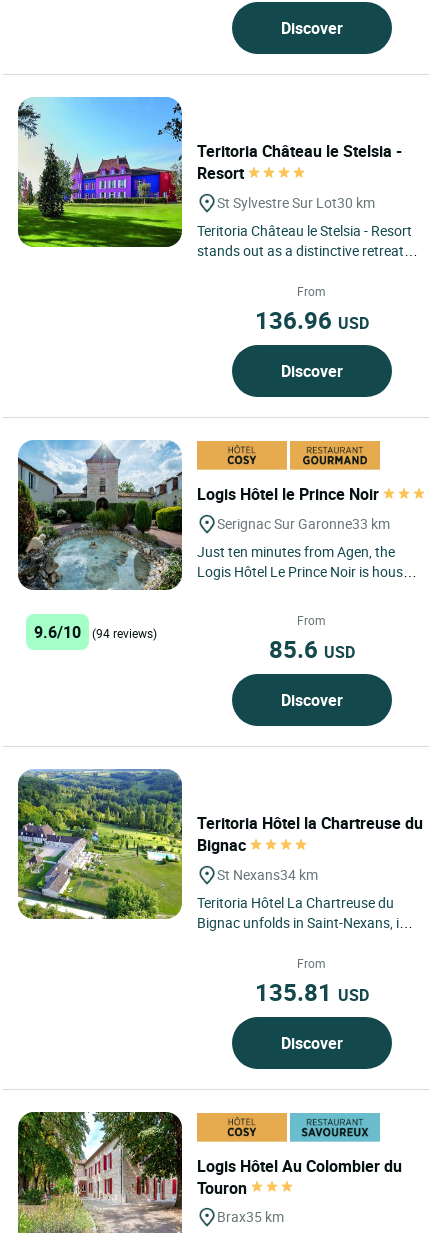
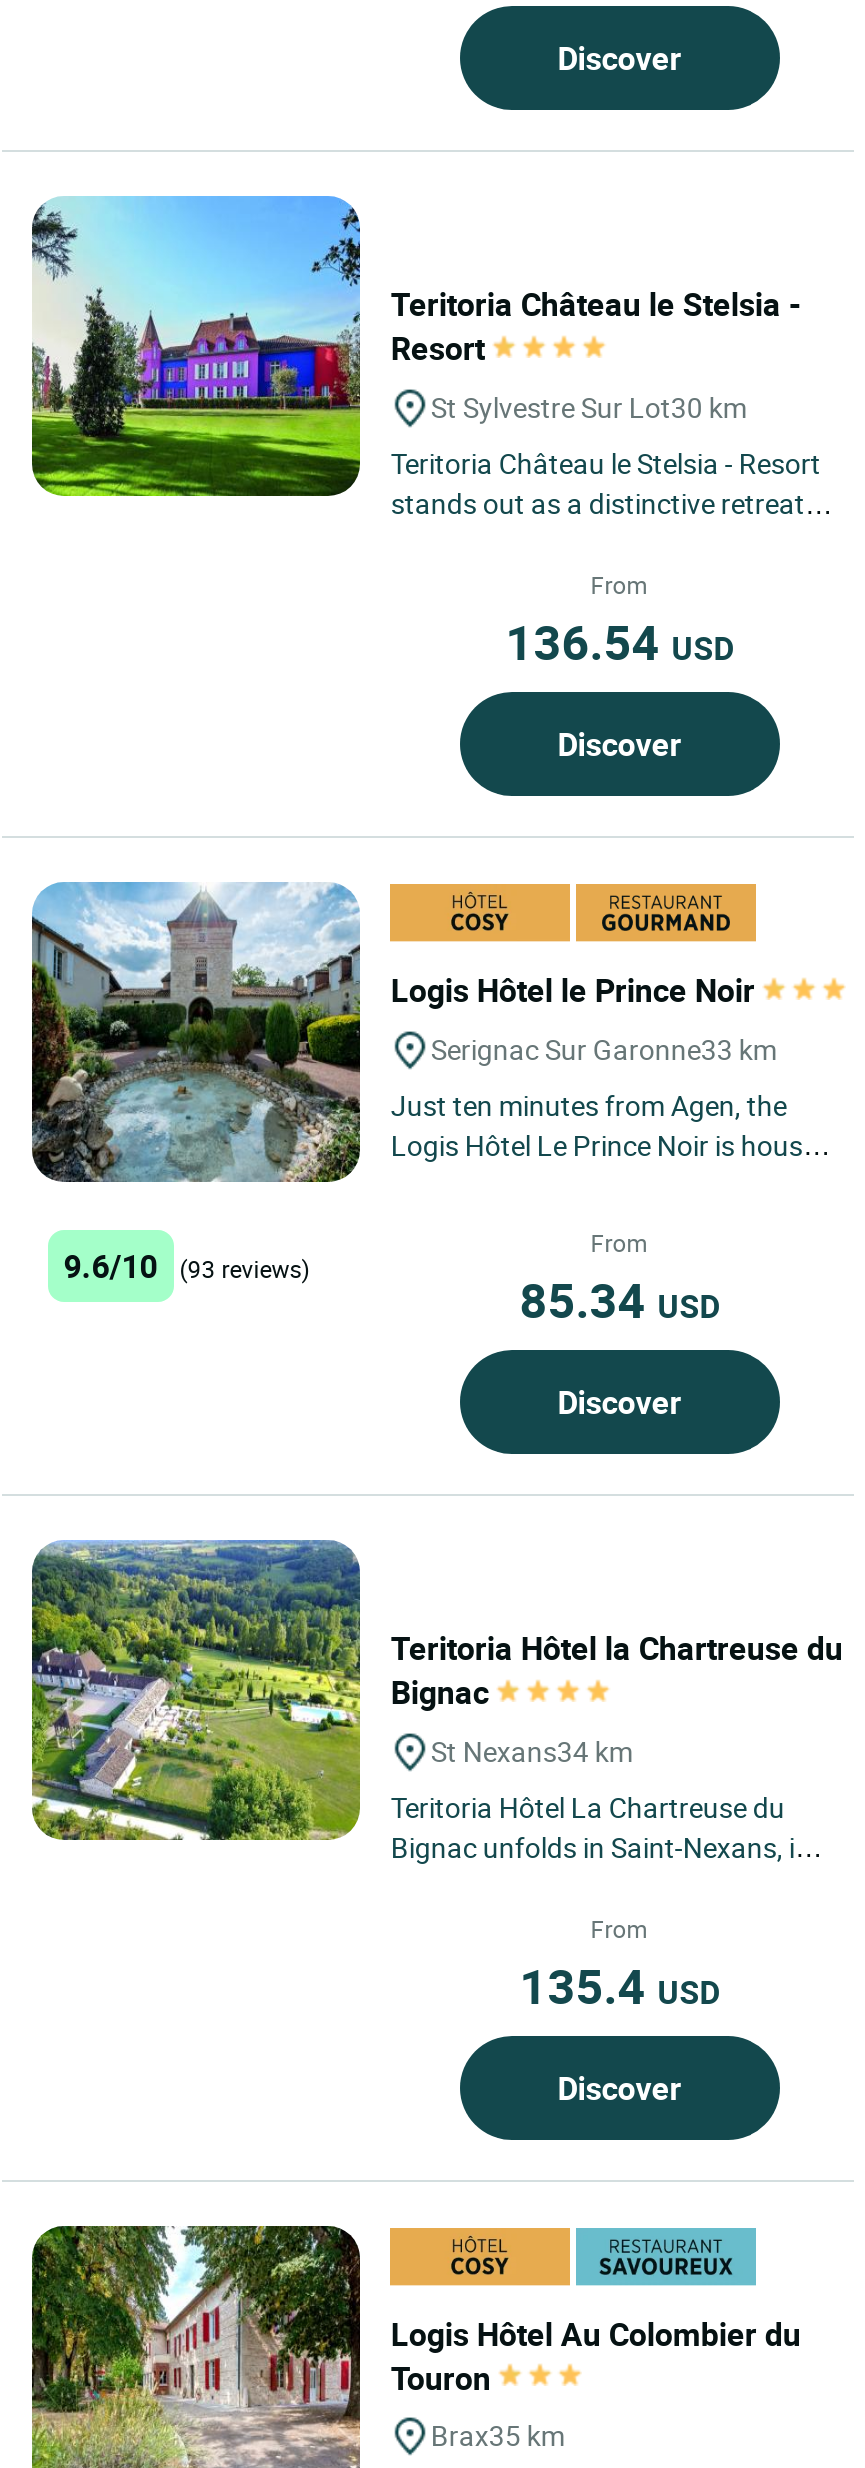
[255,304,369,336] 136.96 USD -> [505,610,733,674] 136.54 USD
[34,621,157,643] 9.6/10 (94 reviews) -> [63,1244,309,1288] 9.6/10 (93 reviews)
[269,633,355,665] 85.6 USD -> [519,1268,719,1332] 85.34 USD
[255,975,369,1007] 135.81 USD -> [519,1953,719,2017] 135.4 USD

